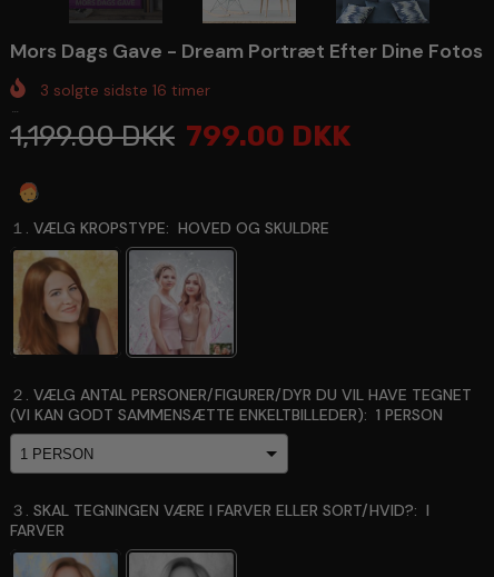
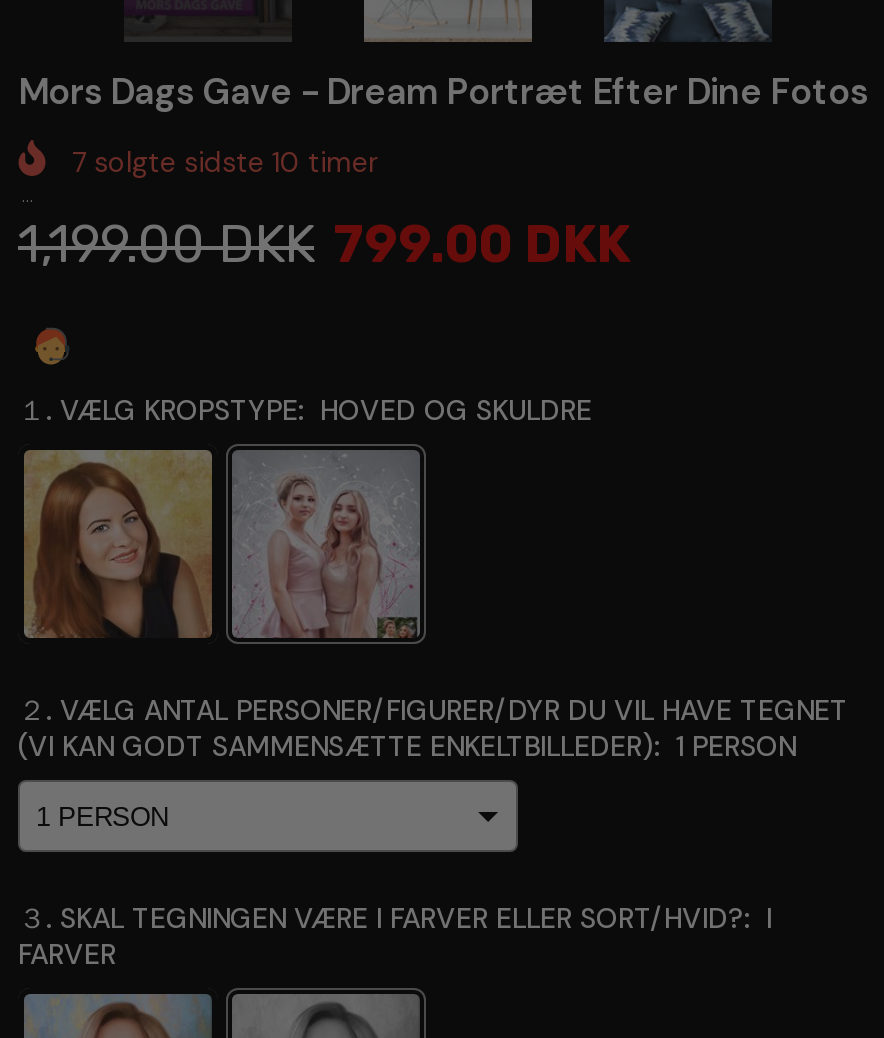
[40,80,210,100] 3 solgte sidste 16 timer -> [72,144,378,180] 7 solgte sidste 10 timer

